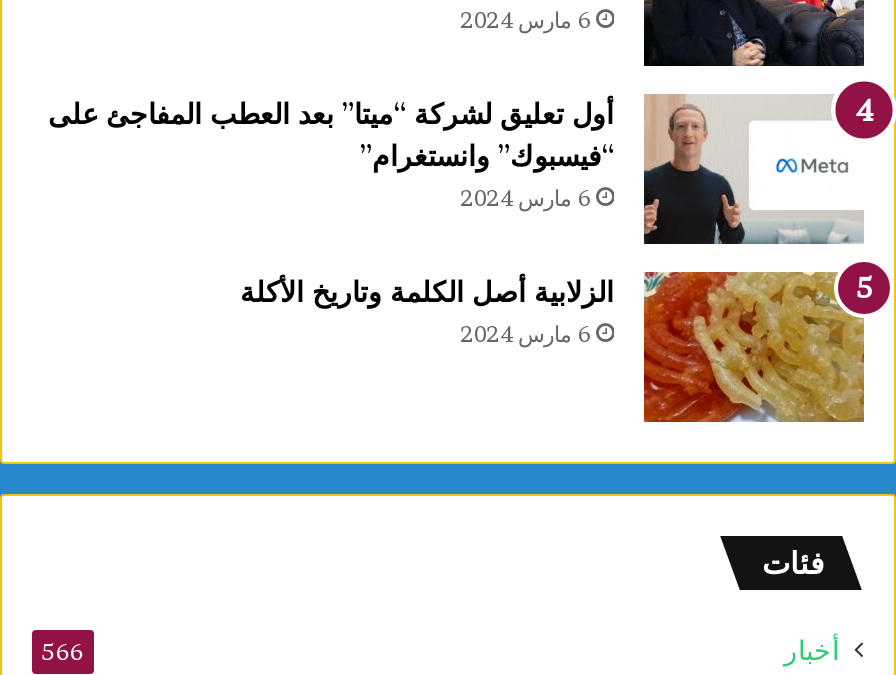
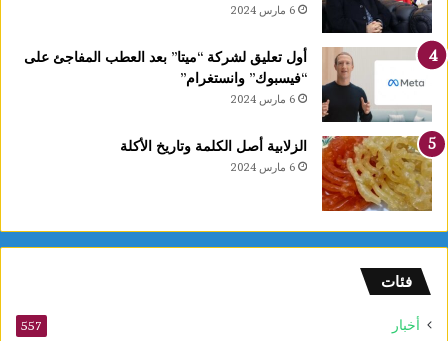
[42,637,84,665] 566 -> [21,319,42,333] 557

